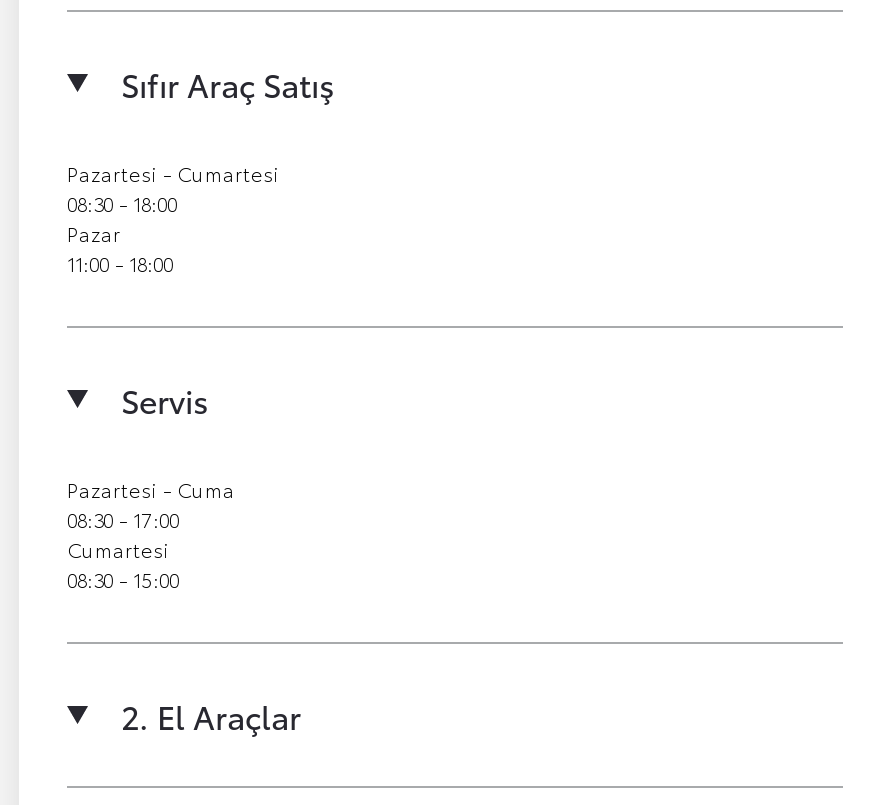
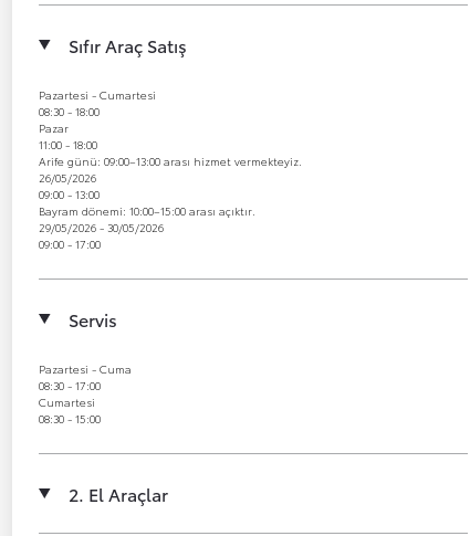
none -> [39,153,302,252] Arife günü: 09:00–13:00 arası hizmet vermekteyiz. | 26/05/2026 | 09:00 - 13:00 | Bayram dönemi: 10:00–15:00 arası açıktır. | 29/05/2026 - 30/05/2026 | 09:00 - 17:00

